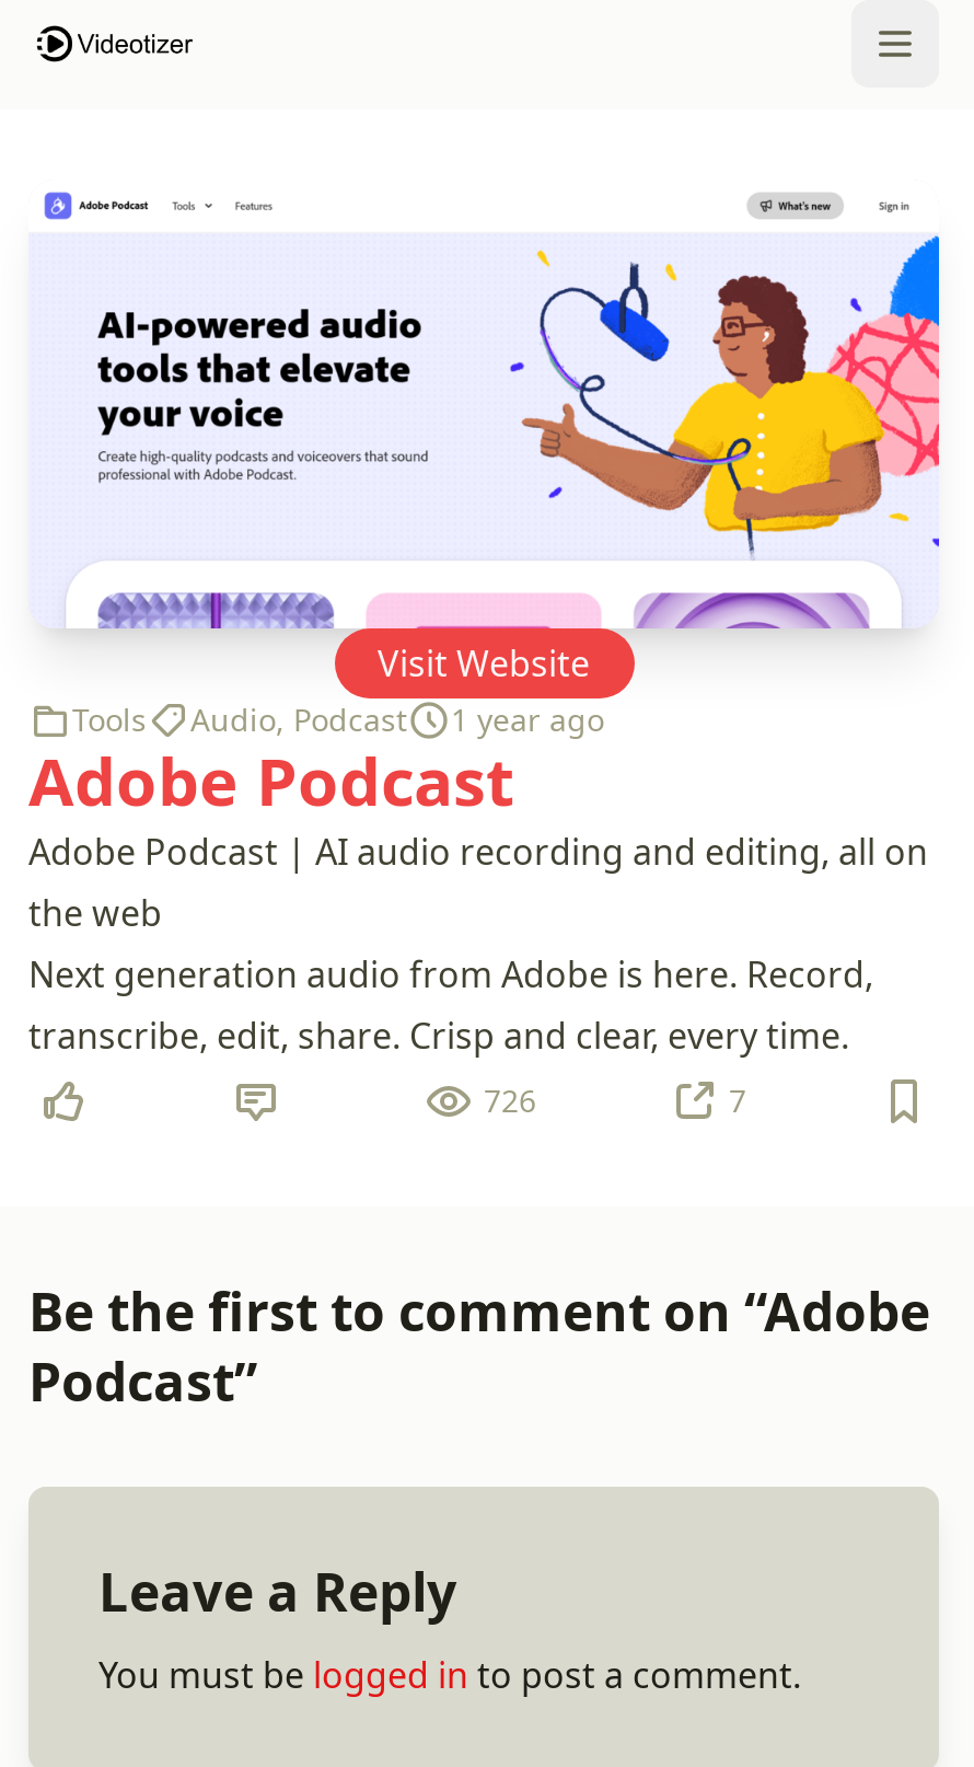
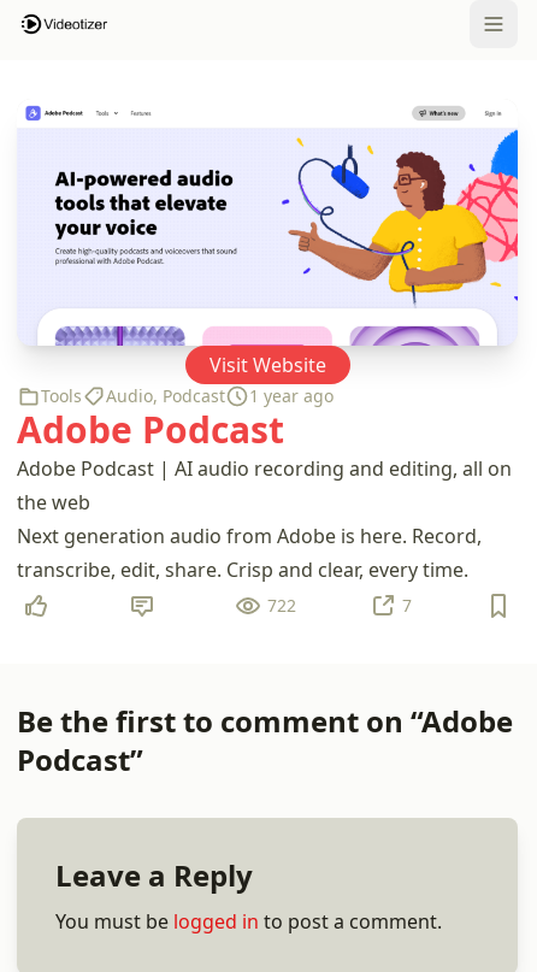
[484,1079,536,1120] 726 -> [267,594,296,616] 722

